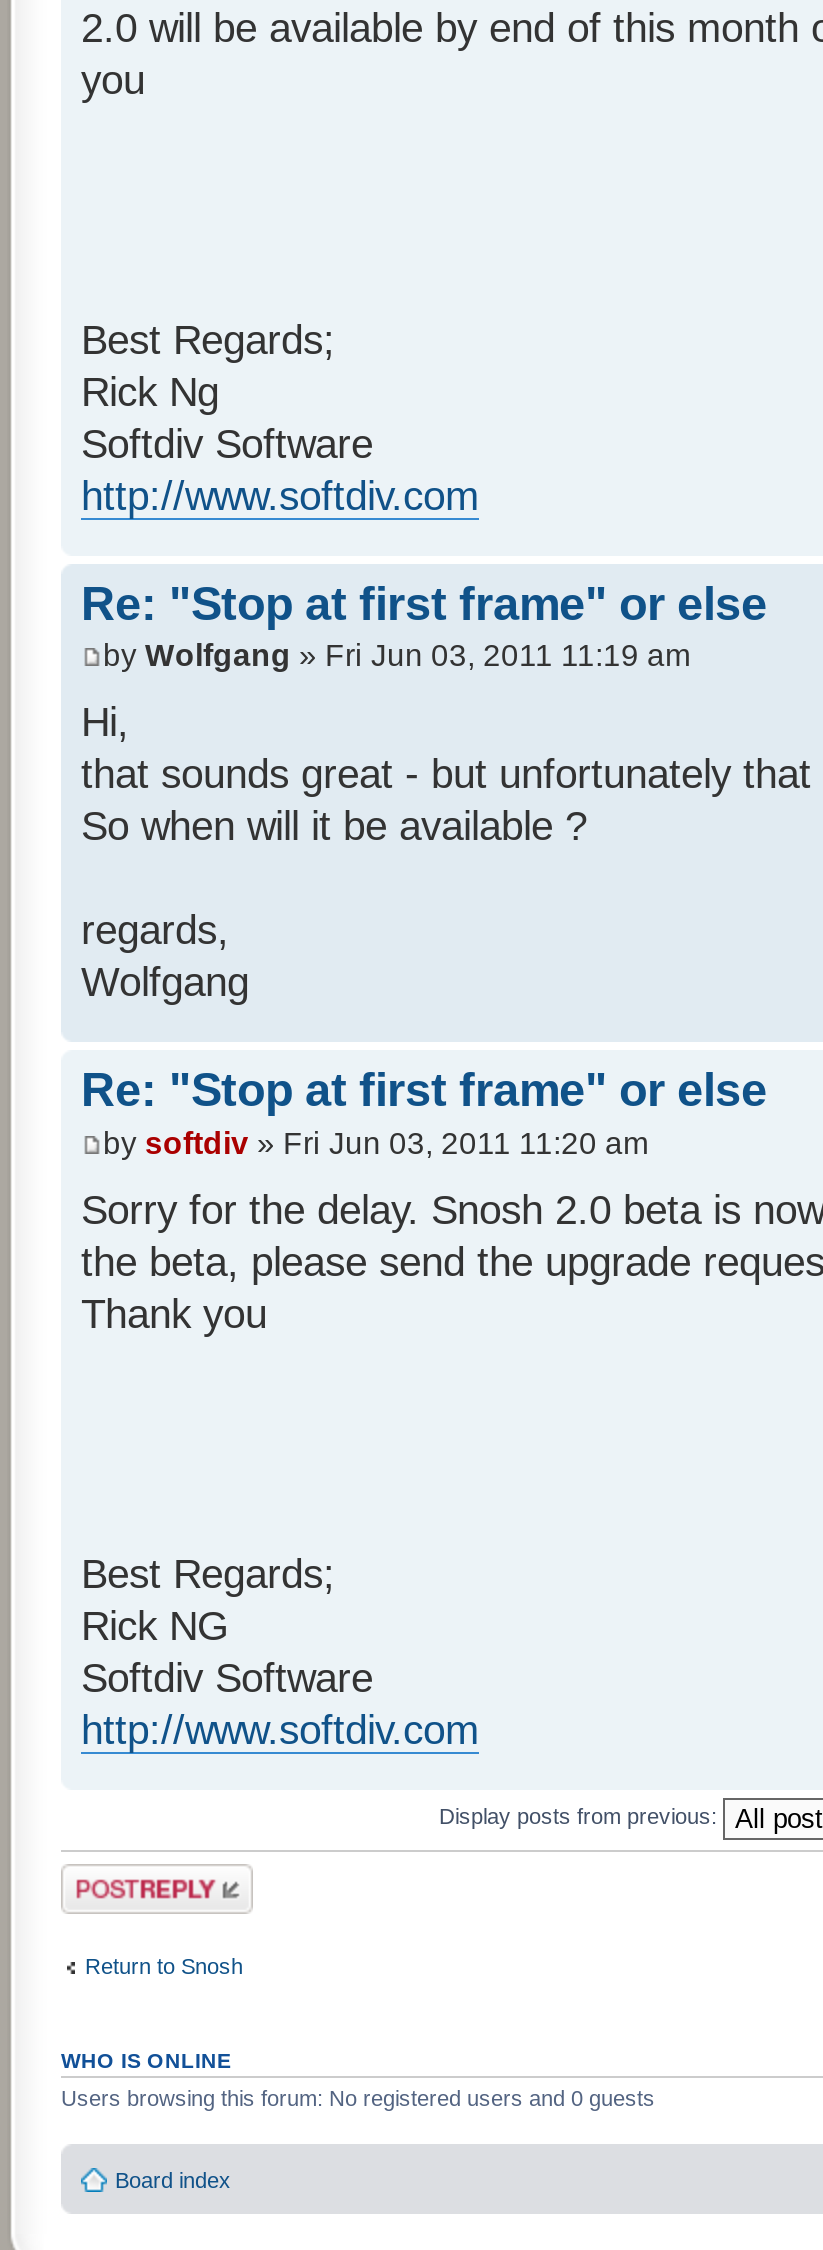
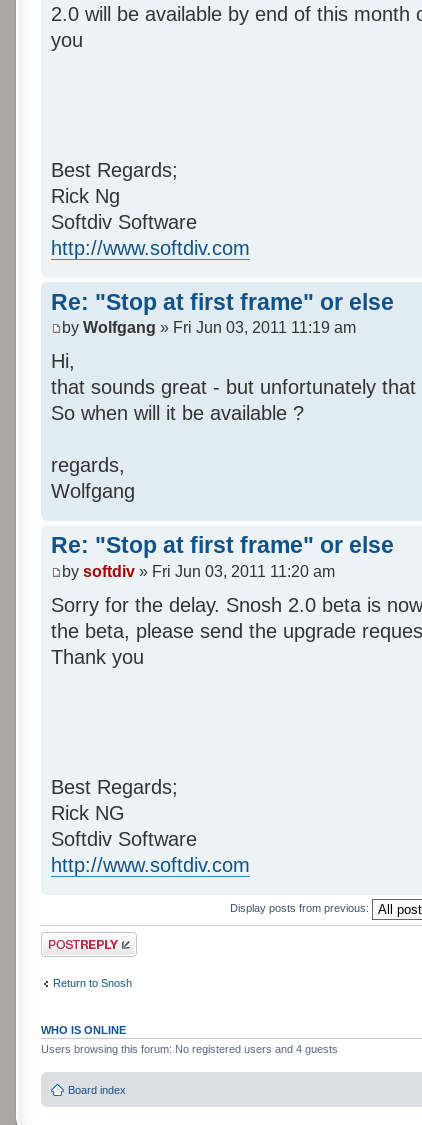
[61,2085,655,2109] Users browsing this forum: No registered users and 0 guests -> [41,1043,338,1055] Users browsing this forum: No registered users and 4 guests

